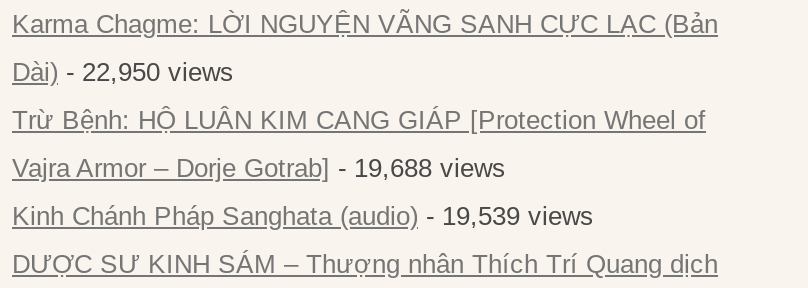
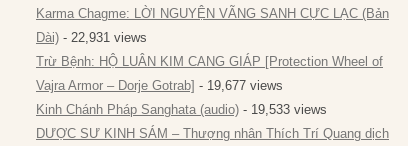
[12,57,234,87] Dài) - 22,950 views -> [36,30,147,45] Dài) - 22,931 views
[12,153,506,183] Vajra Armor – Dorje Gotrab] - 19,688 views -> [36,78,283,93] Vajra Armor – Dorje Gotrab] - 19,677 views
[12,201,594,231] Kinh Chánh Pháp Sanghata (audio) - 19,539 views -> [36,102,327,117] Kinh Chánh Pháp Sanghata (audio) - 19,533 views

